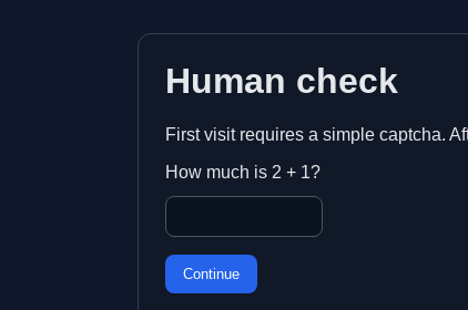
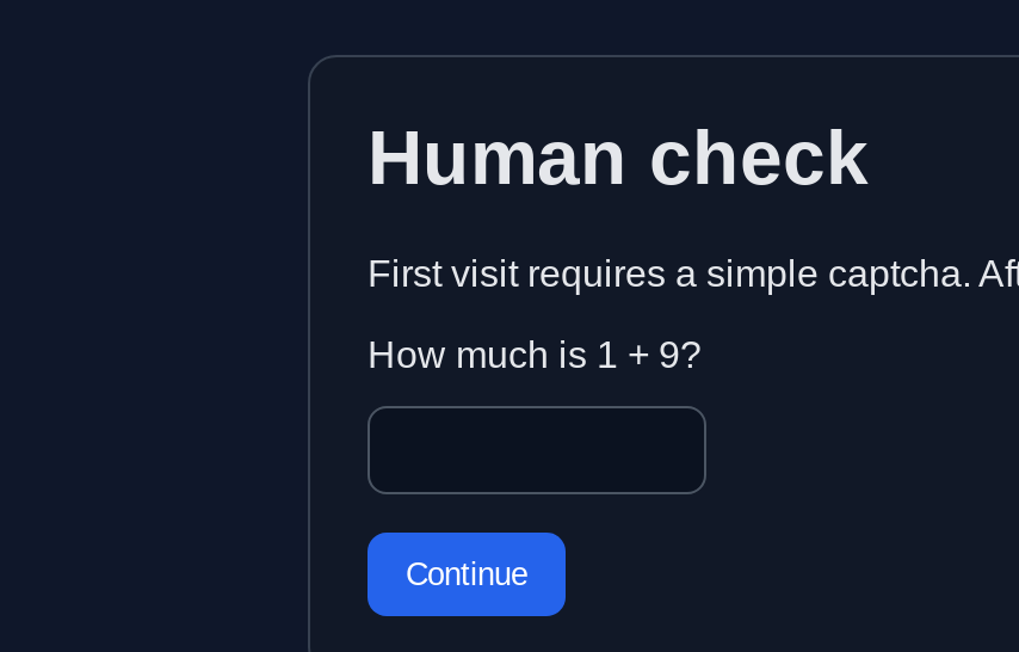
[165,163,321,182] How much is 2 + 1? -> [368,335,702,376] How much is 1 + 9?

